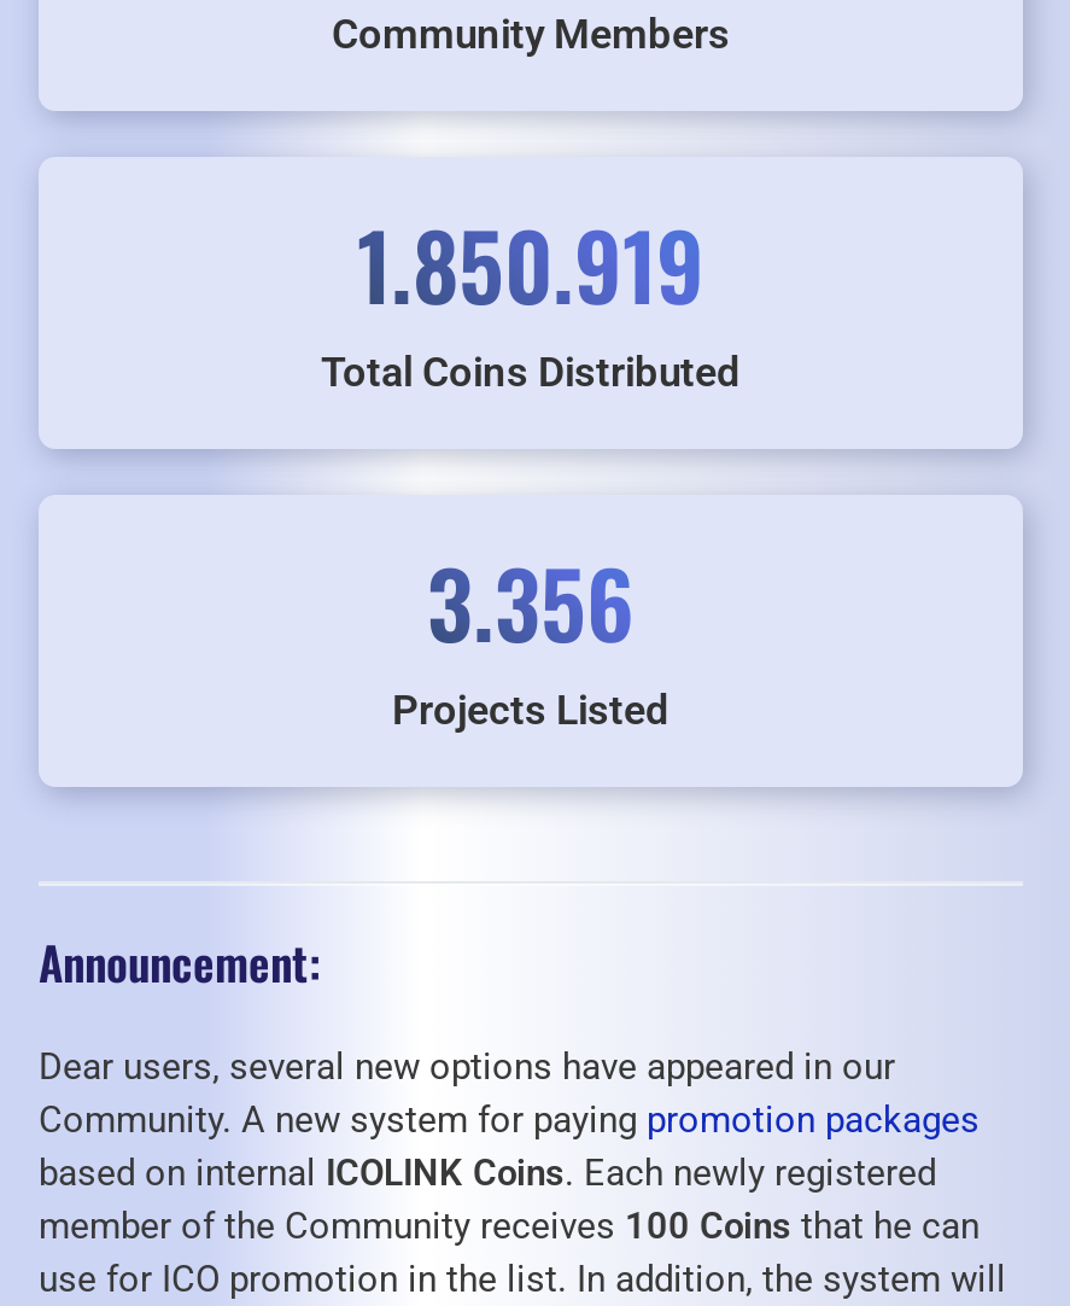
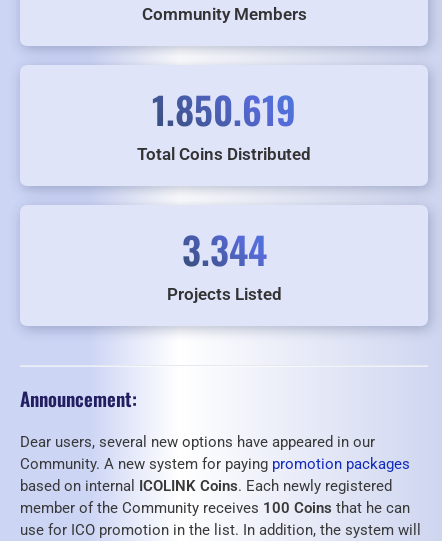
[357,196,704,331] 1.850.919 -> [152,81,296,137] 1.850.619
[427,534,635,669] 3.356 -> [181,221,266,277] 3.344

